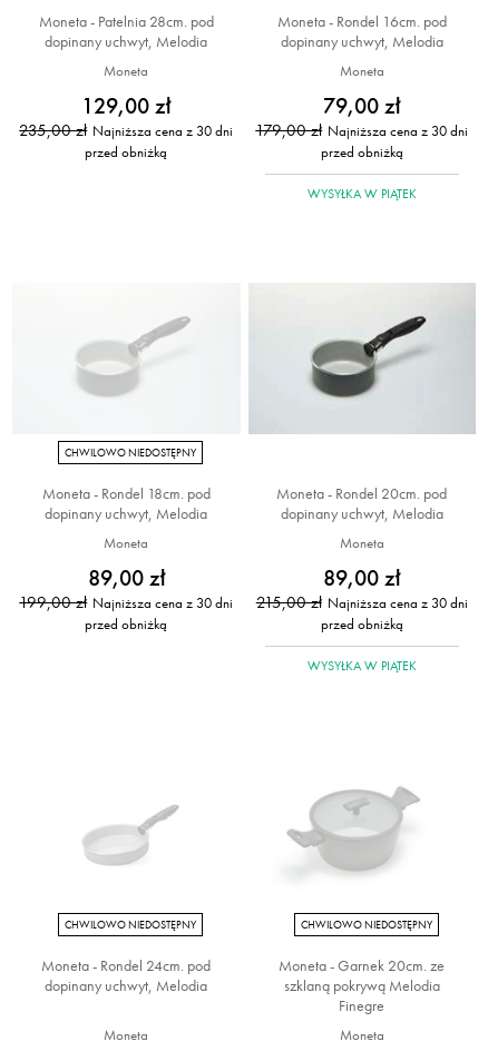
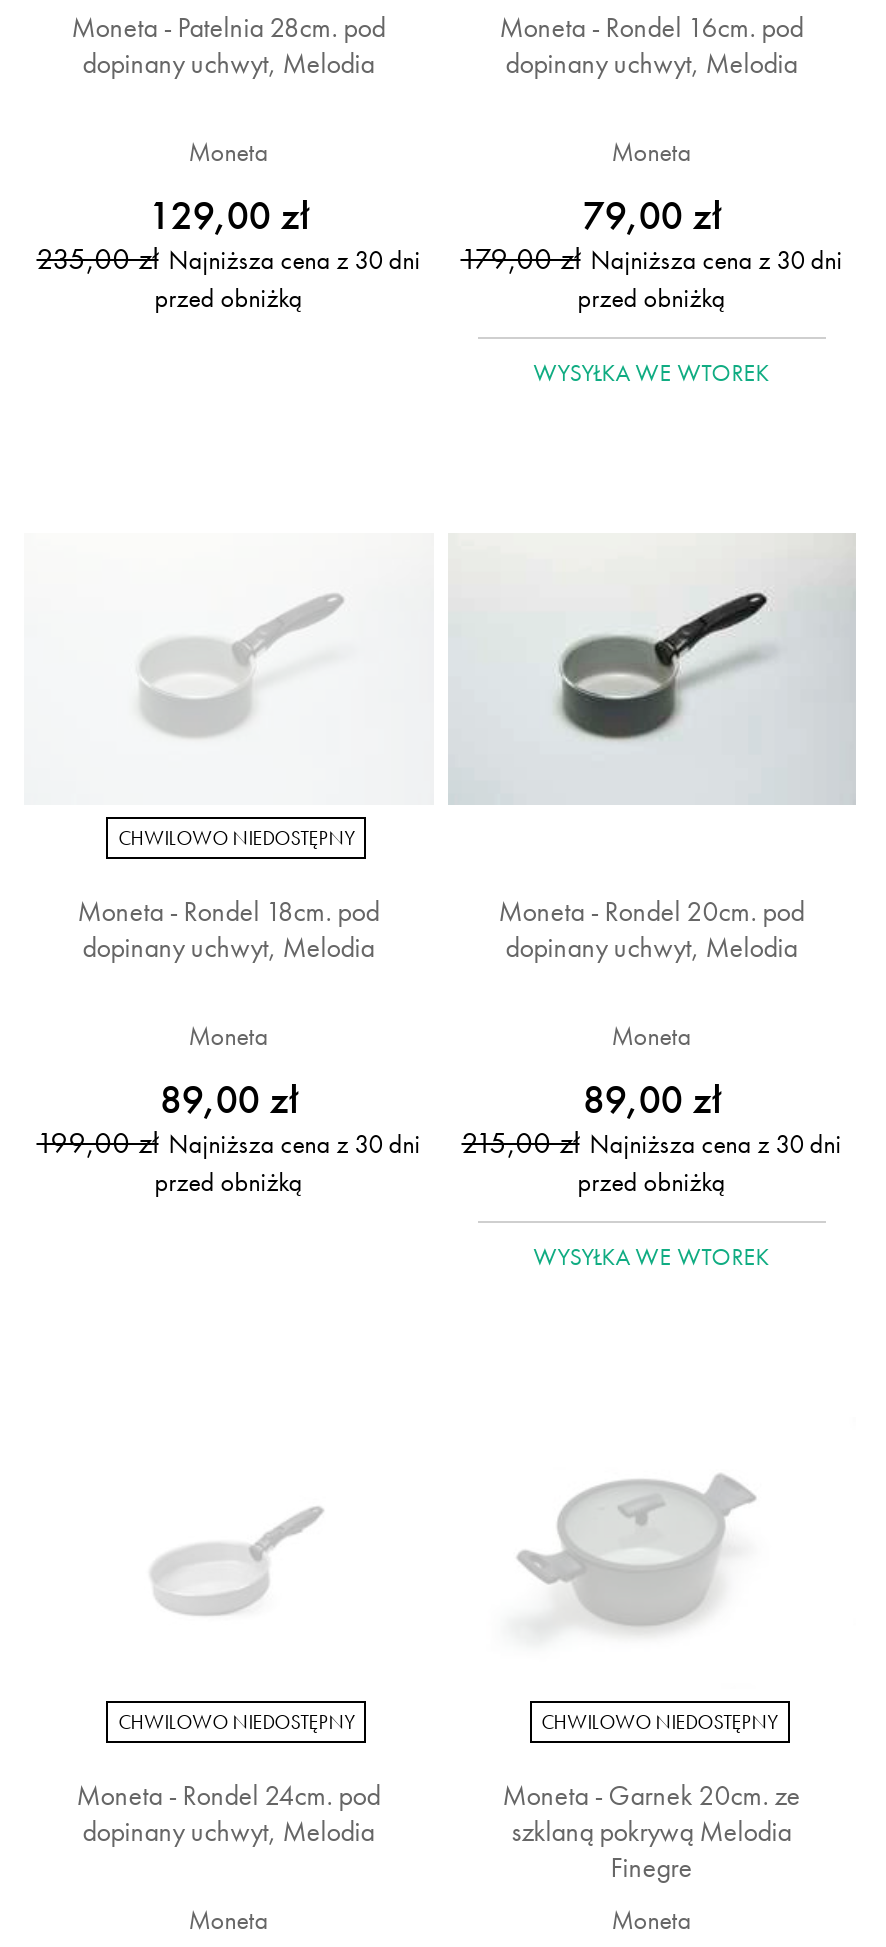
[307,185,416,203] WYSYŁKA W PIĄTEK -> [534,357,770,389] WYSYŁKA WE WTOREK
[307,657,416,675] WYSYŁKA W PIĄTEK -> [534,1241,770,1273] WYSYŁKA WE WTOREK

